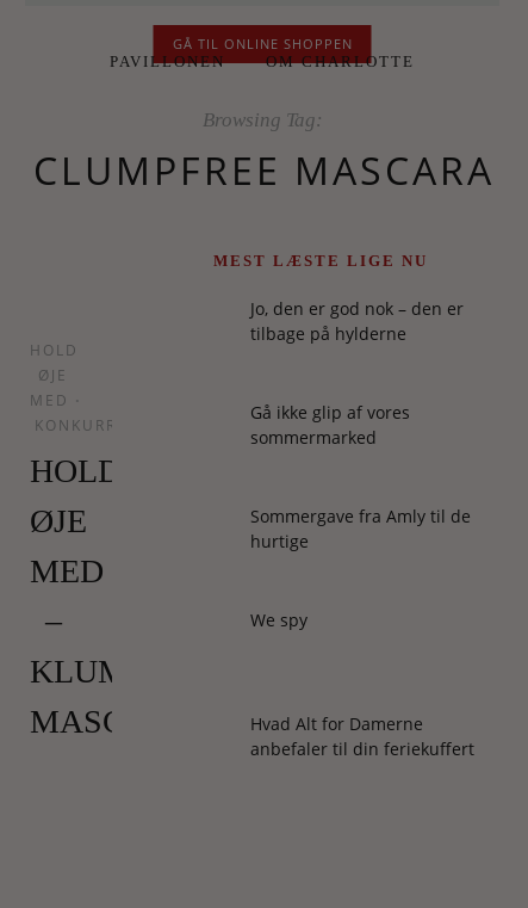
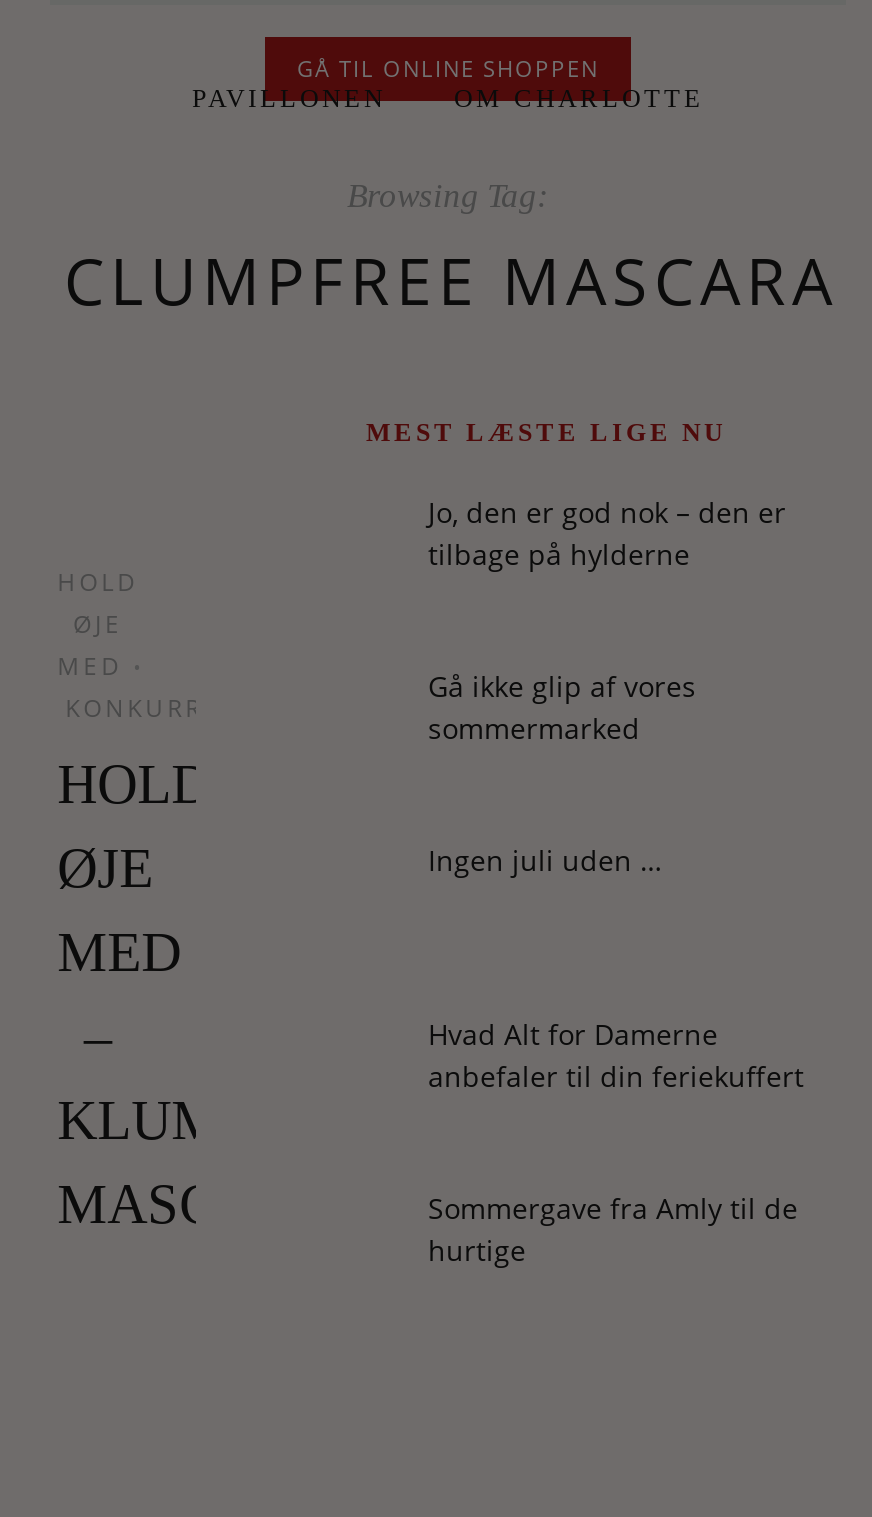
moved [250,505,471,552] -> [428,1189,798,1269]: Sommergave fra Amly til de | hurtige
none -> [428,841,662,879] Ingen juli uden …
[250,609,308,631] We spy -> none
moved [250,712,474,760] -> [428,1015,804,1095]: Hvad Alt for Damerne | anbefaler til din feriekuffert

